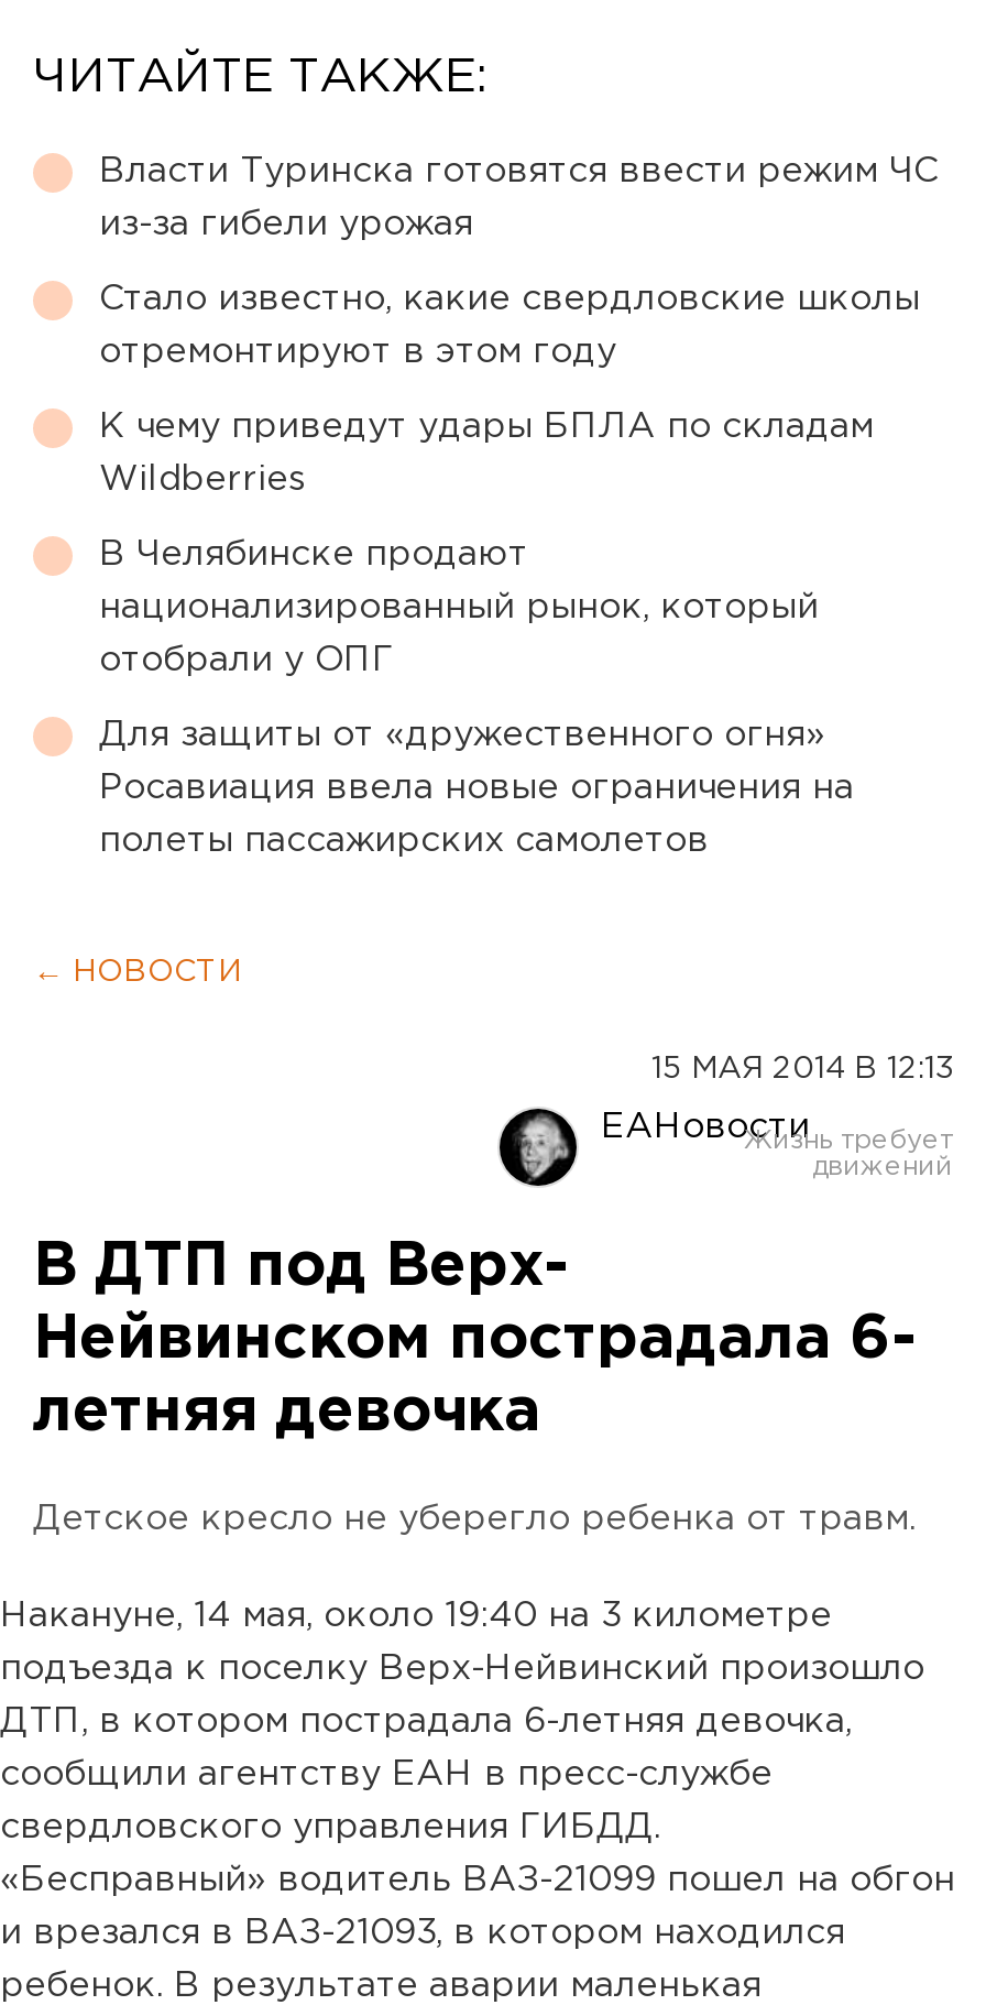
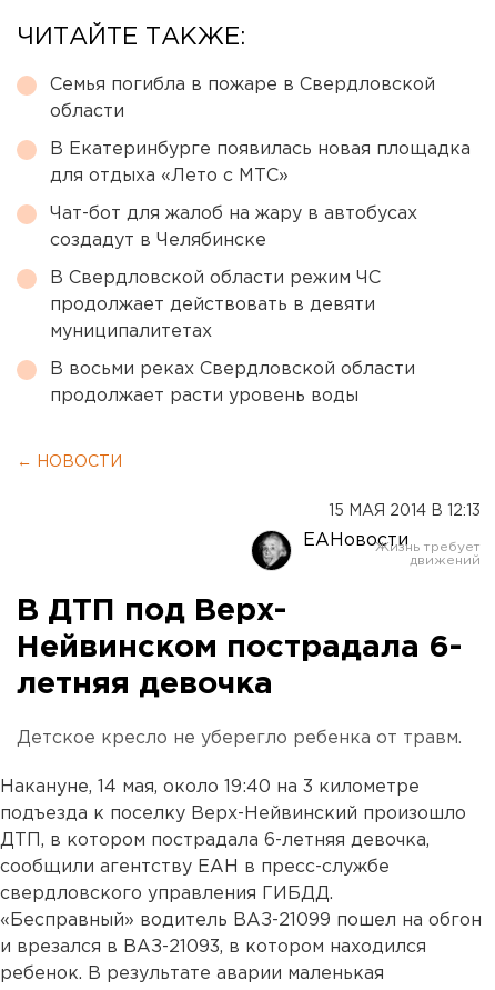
[99,155,938,858] Власти Туринска готовятся ввести режим ЧС | из-за гибели урожая | Стало известно, какие свердловские школы | отремонтируют в этом году | К чему приведут удары БПЛА по складам | Wildberries | В Челябинске продают | национализированный рынок, который | отобрали у ОПГ | Для защиты от «дружественного огня» | Росавиация ввела новые ограничения на | полеты пассажирских самолетов -> [50,77,471,404] Семья погибла в пожаре в Свердловской | области | В Екатеринбурге появилась новая площадка | для отдыха «Лето с МТС» | Чат-бот для жалоб на жару в автобусах | создадут в Челябинске | В Свердловской области режим ЧС | продолжает действовать в девяти | муниципалитетах | В восьми реках Свердловской области | продолжает расти уровень воды

